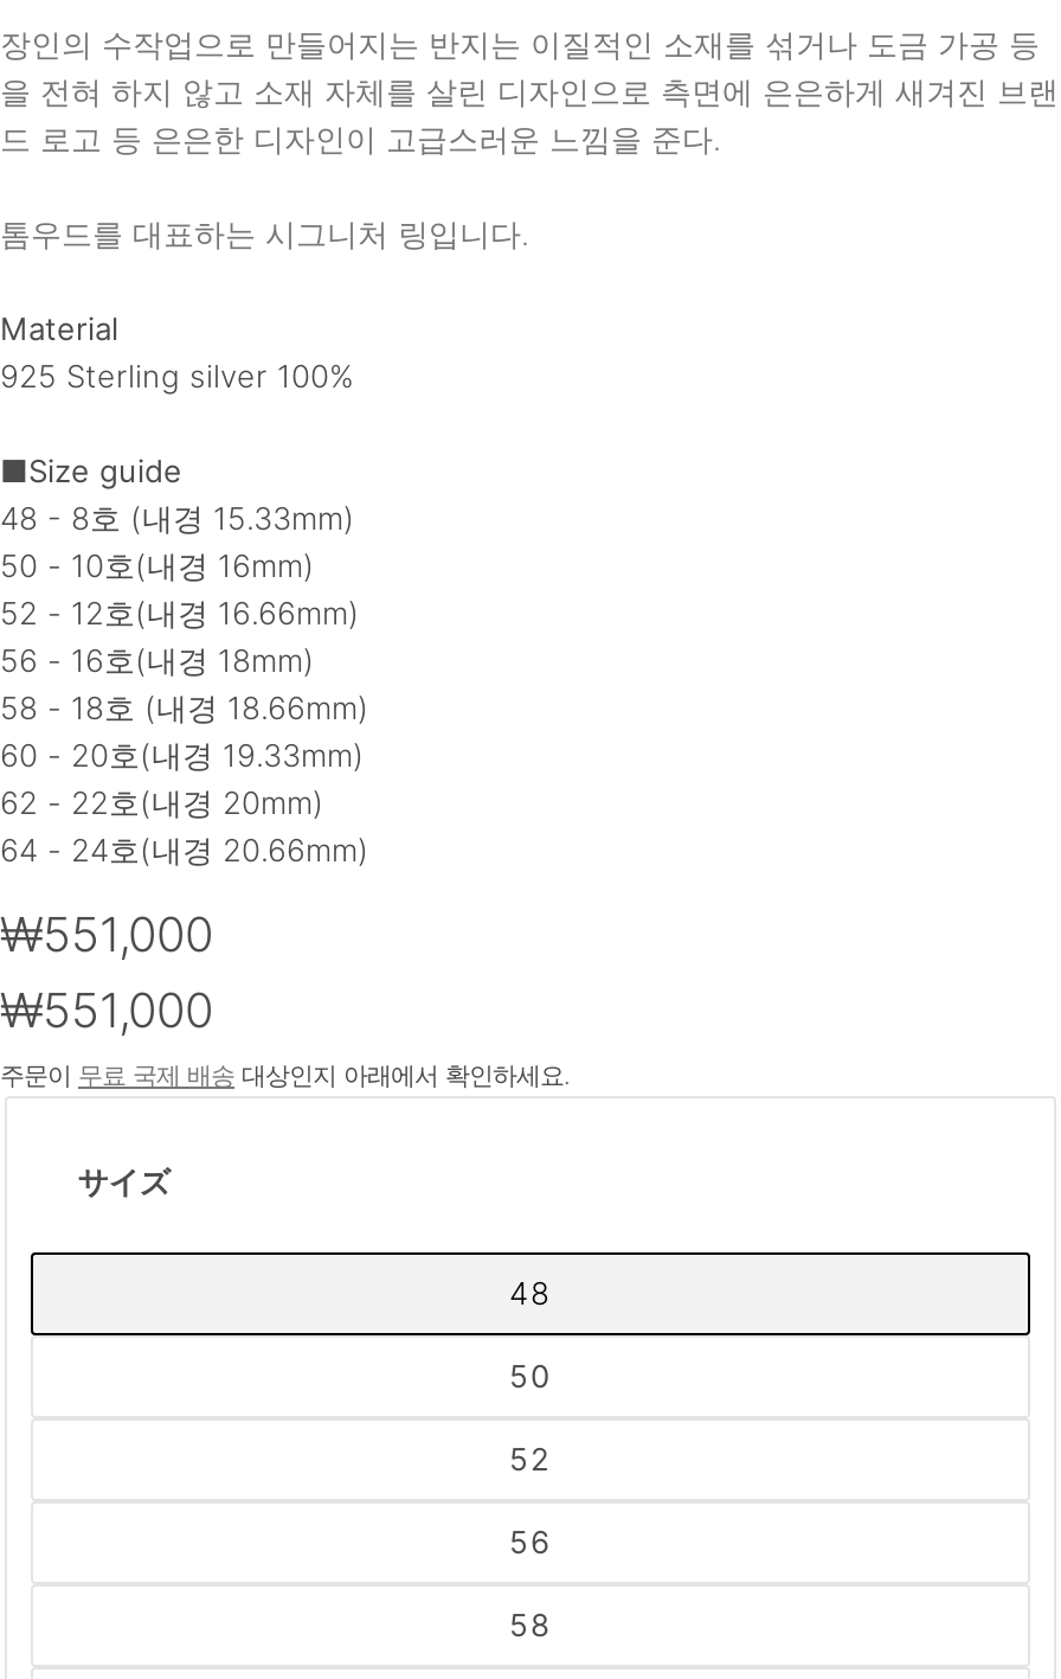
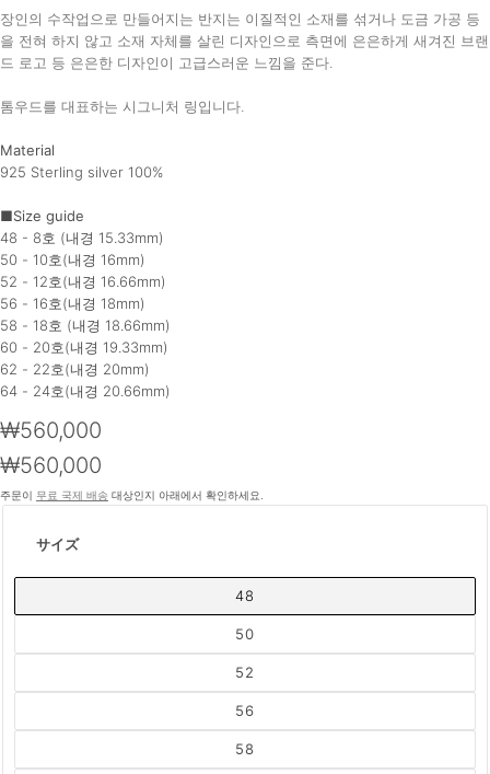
[0,907,213,964] ₩551,000 -> [0,418,102,444] ₩560,000
[0,983,213,1040] ₩551,000 -> [0,453,102,479] ₩560,000

